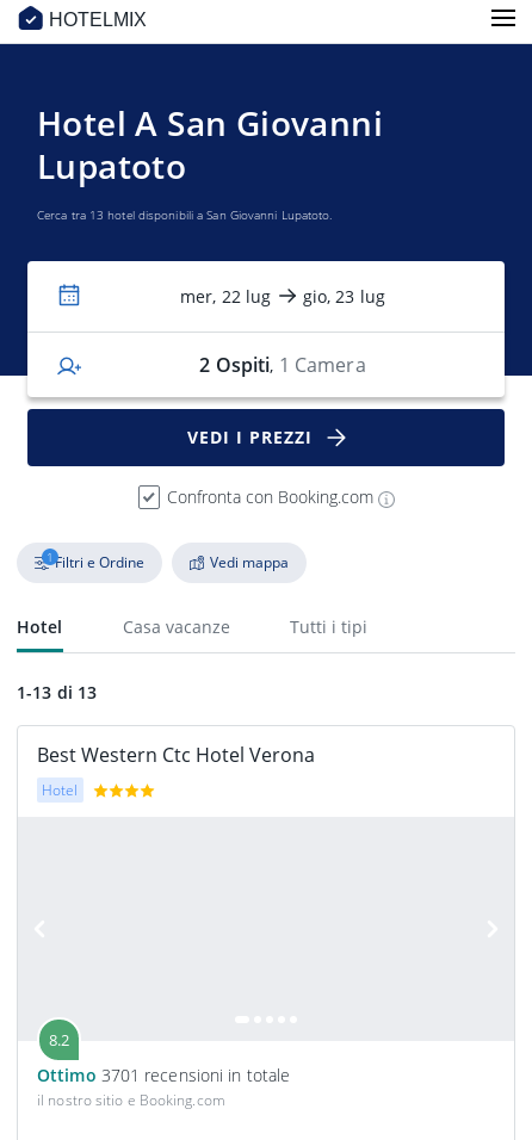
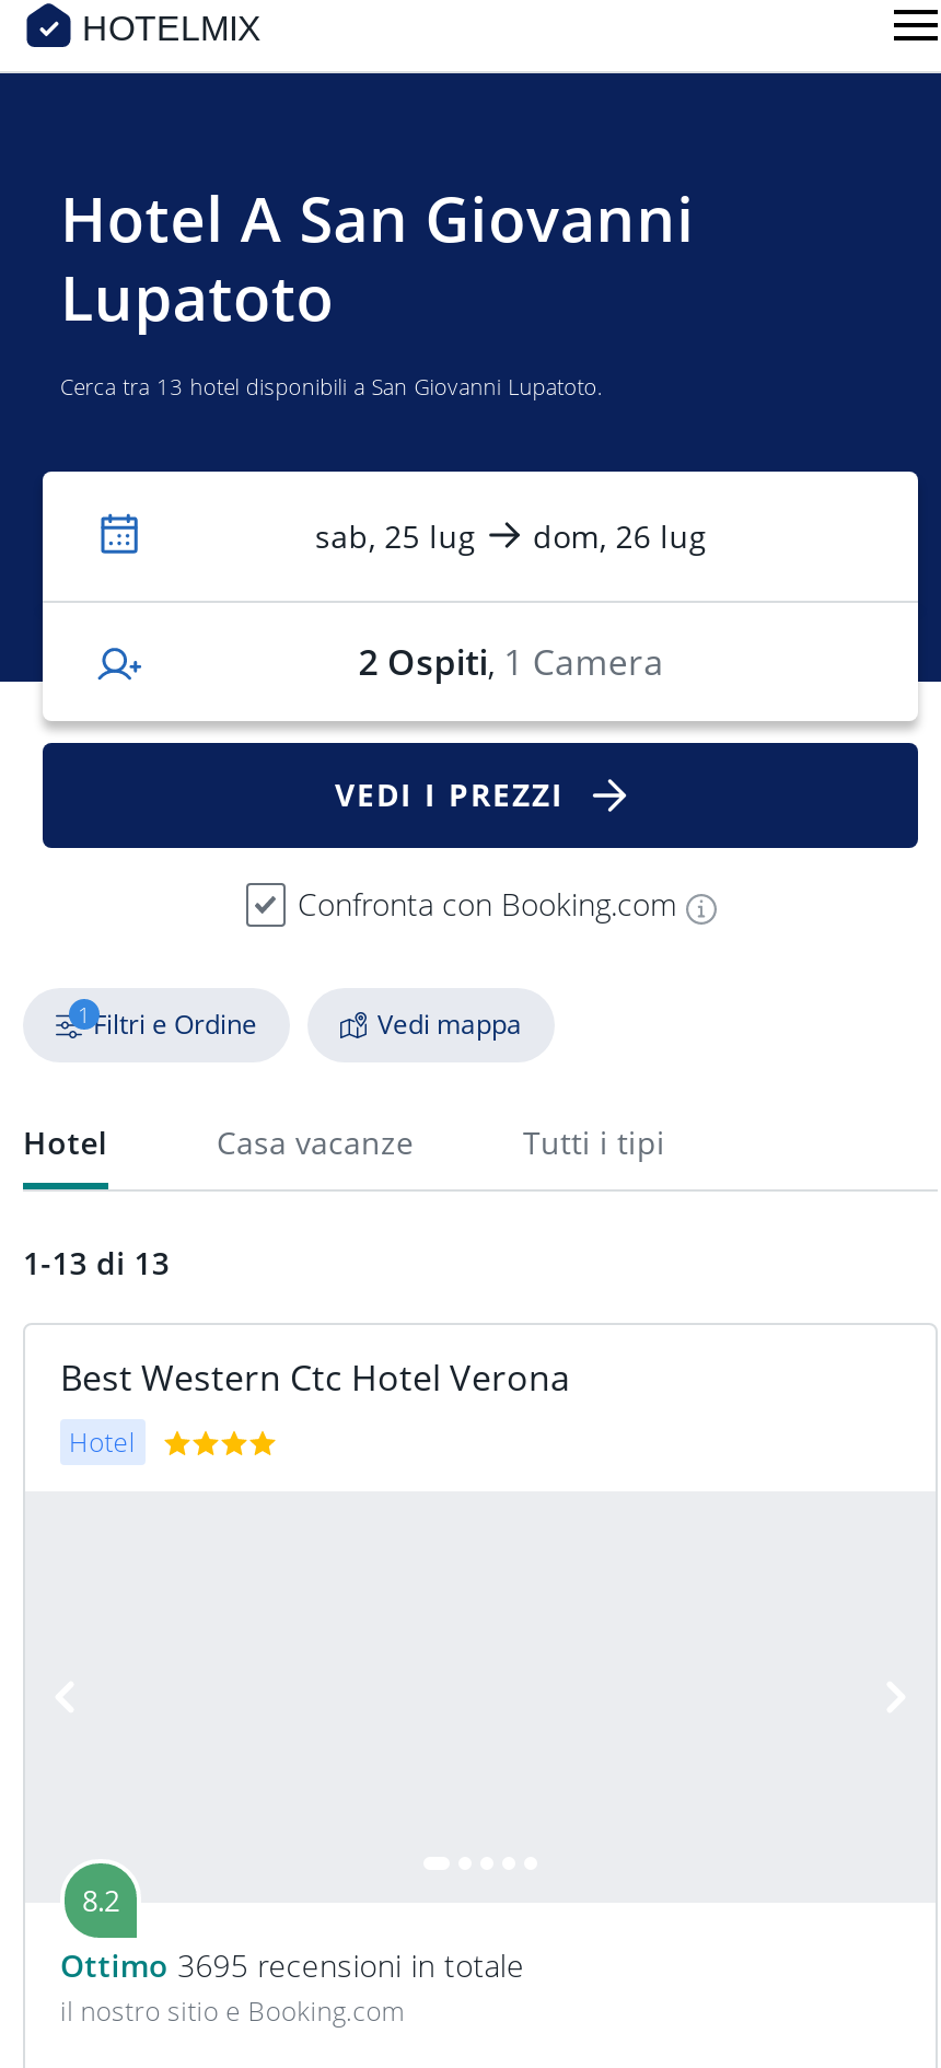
[180,285,271,308] mer, 22 lug -> [315,515,476,557] sab, 25 lug
[302,285,385,308] gio, 23 lug -> [533,515,707,557] dom, 26 lug
[37,1064,290,1086] Ottimo 3701 recensioni in totale -> [60,1944,524,1986] Ottimo 3695 recensioni in totale

